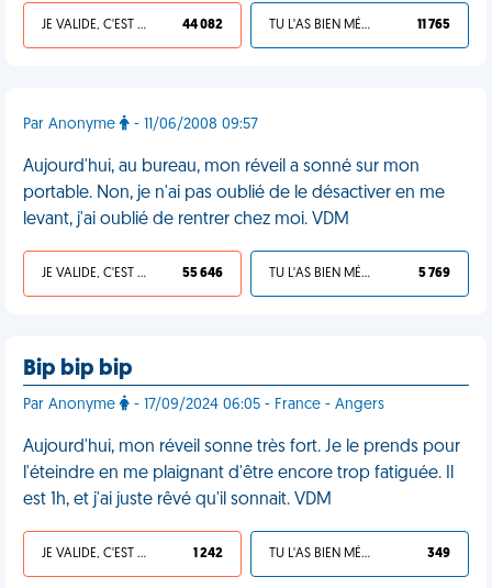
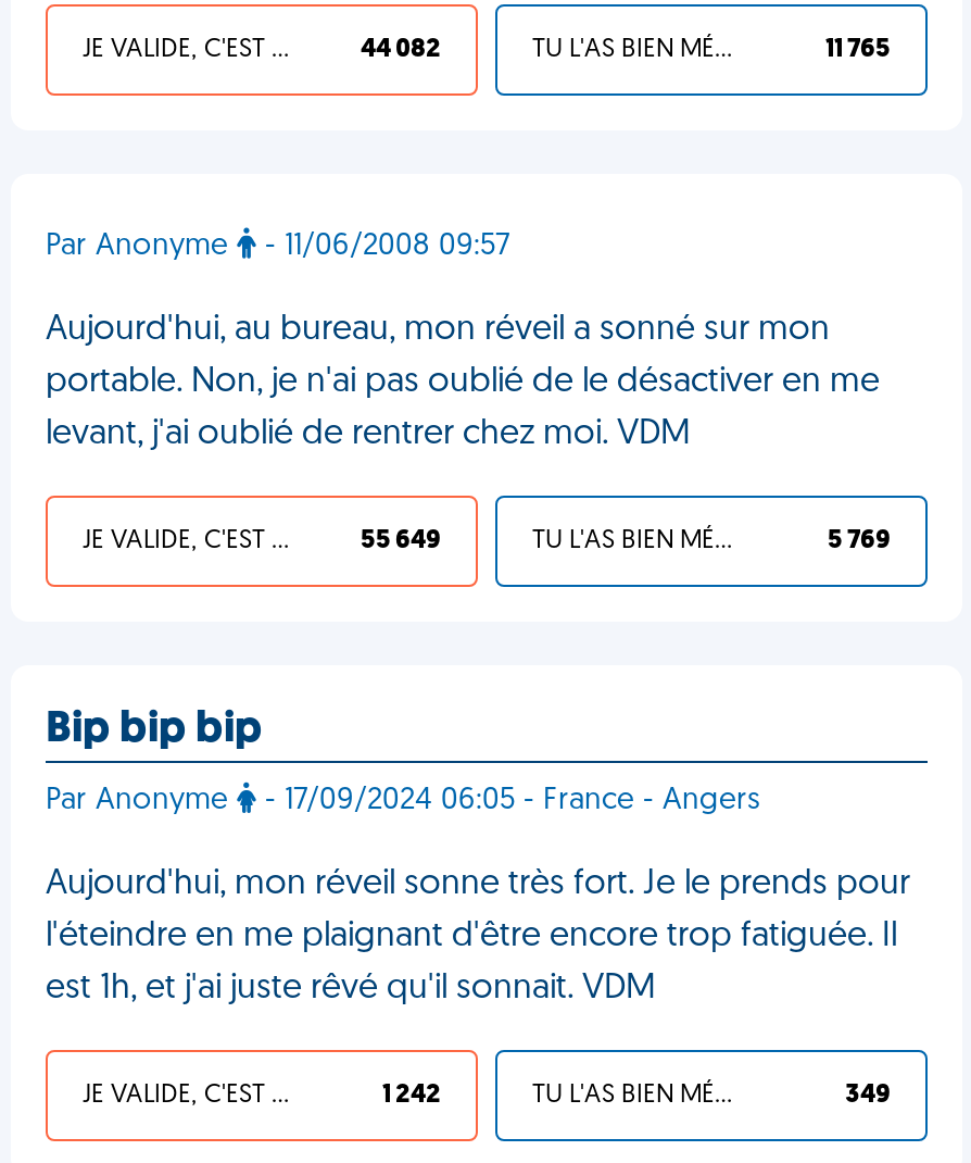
[182,267,223,280] 55 646 -> [361,528,441,554] 55 649

